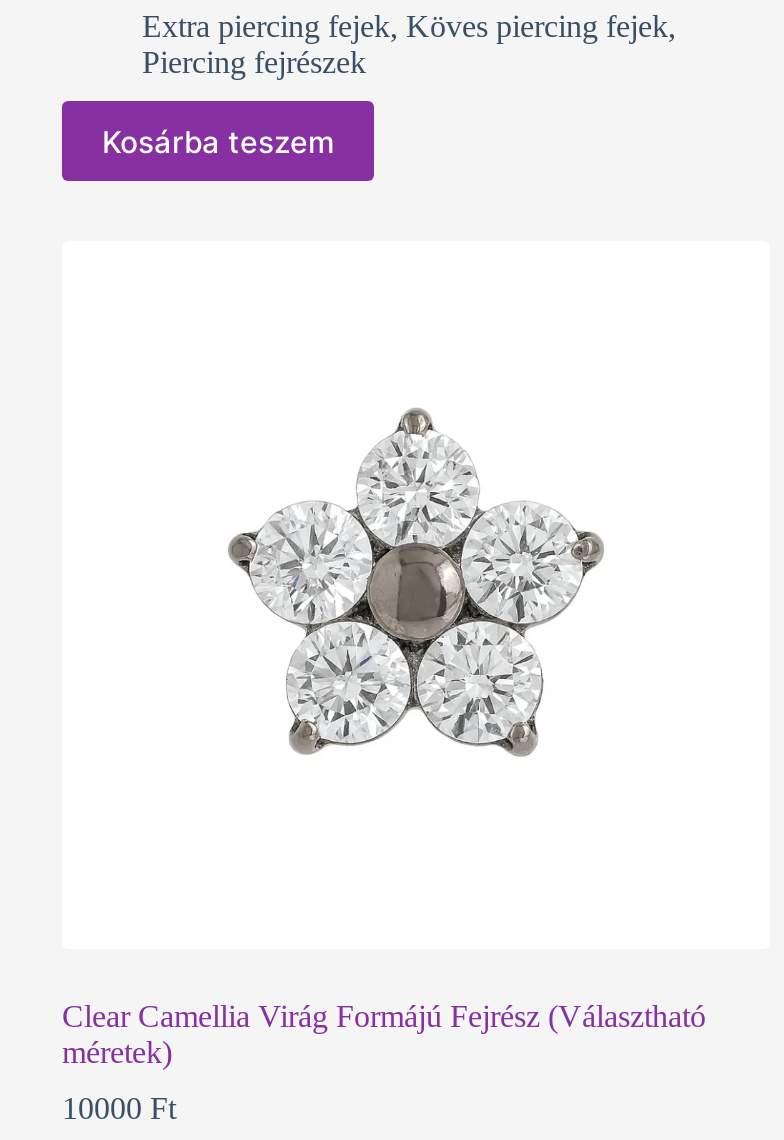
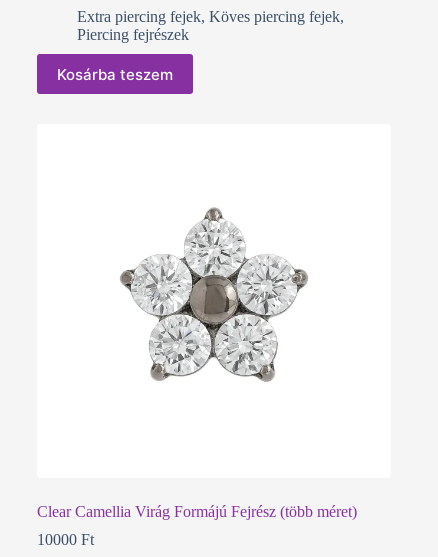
[62,1000,706,1070] Clear Camellia Virág Formájú Fejrész (Választható | méretek) -> [37,503,357,520] Clear Camellia Virág Formájú Fejrész (több méret)

